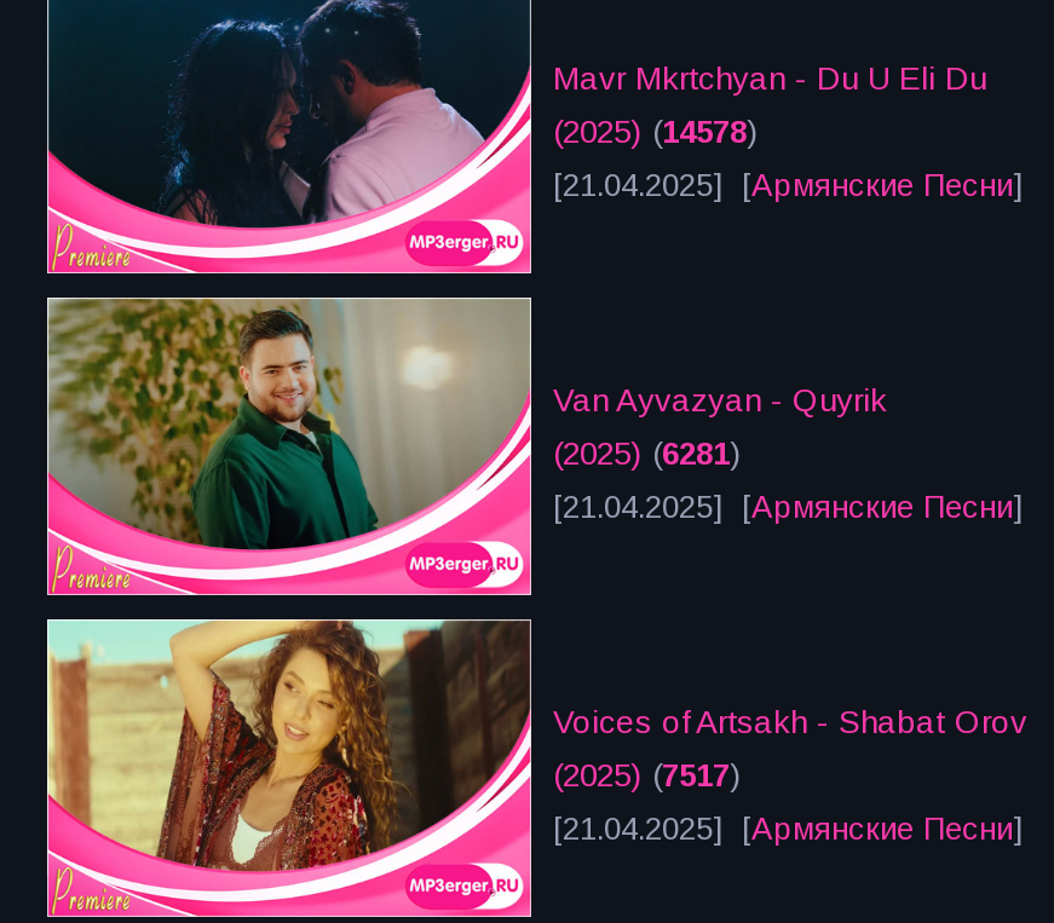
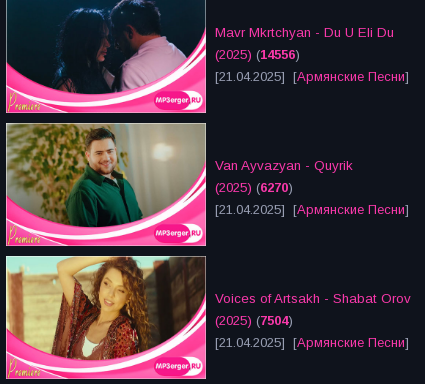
[553,114,759,151] (2025) (14578) -> [215,47,300,62] (2025) (14556)
[553,436,742,473] (2025) (6281) -> [215,180,293,195] (2025) (6270)
[553,758,742,794] (2025) (7517) -> [215,313,293,328] (2025) (7504)

